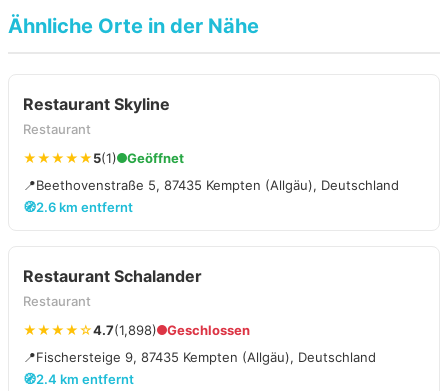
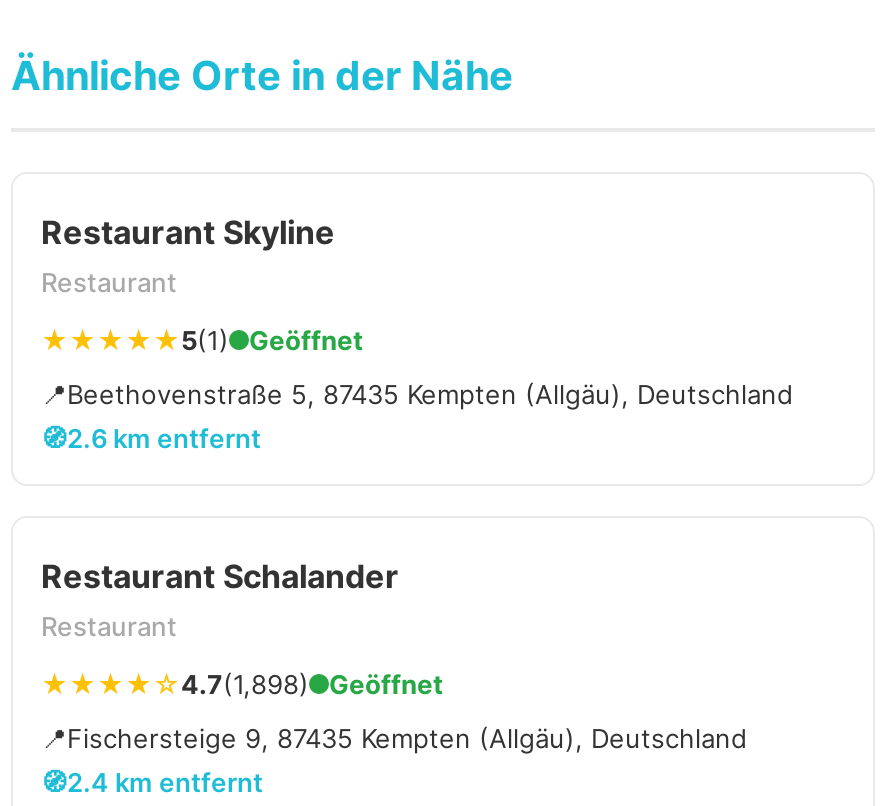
[167,322,250,338] Geschlossen -> [329,668,443,700] Geöffnet

